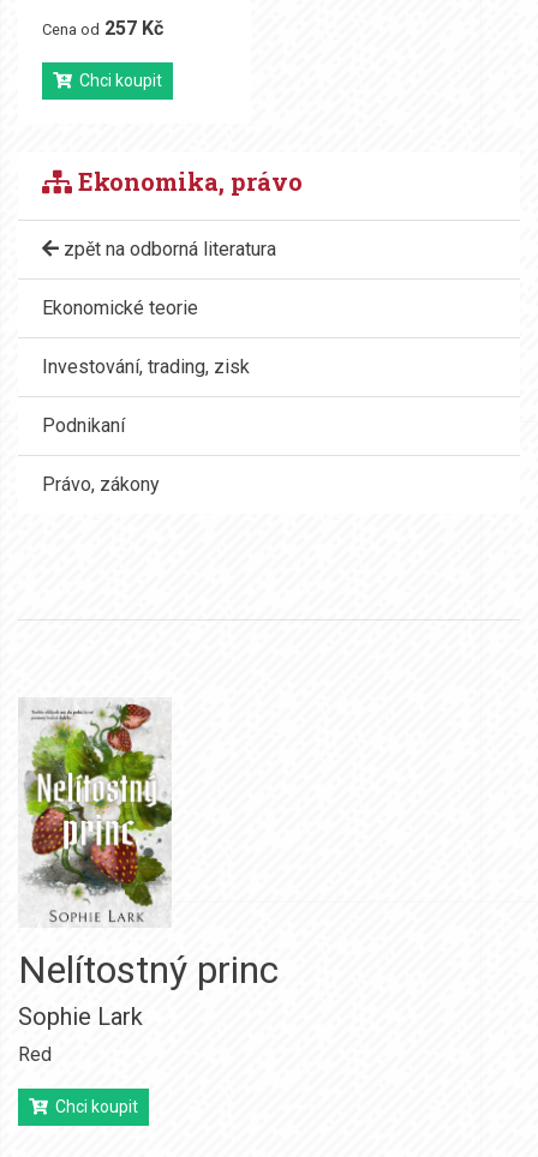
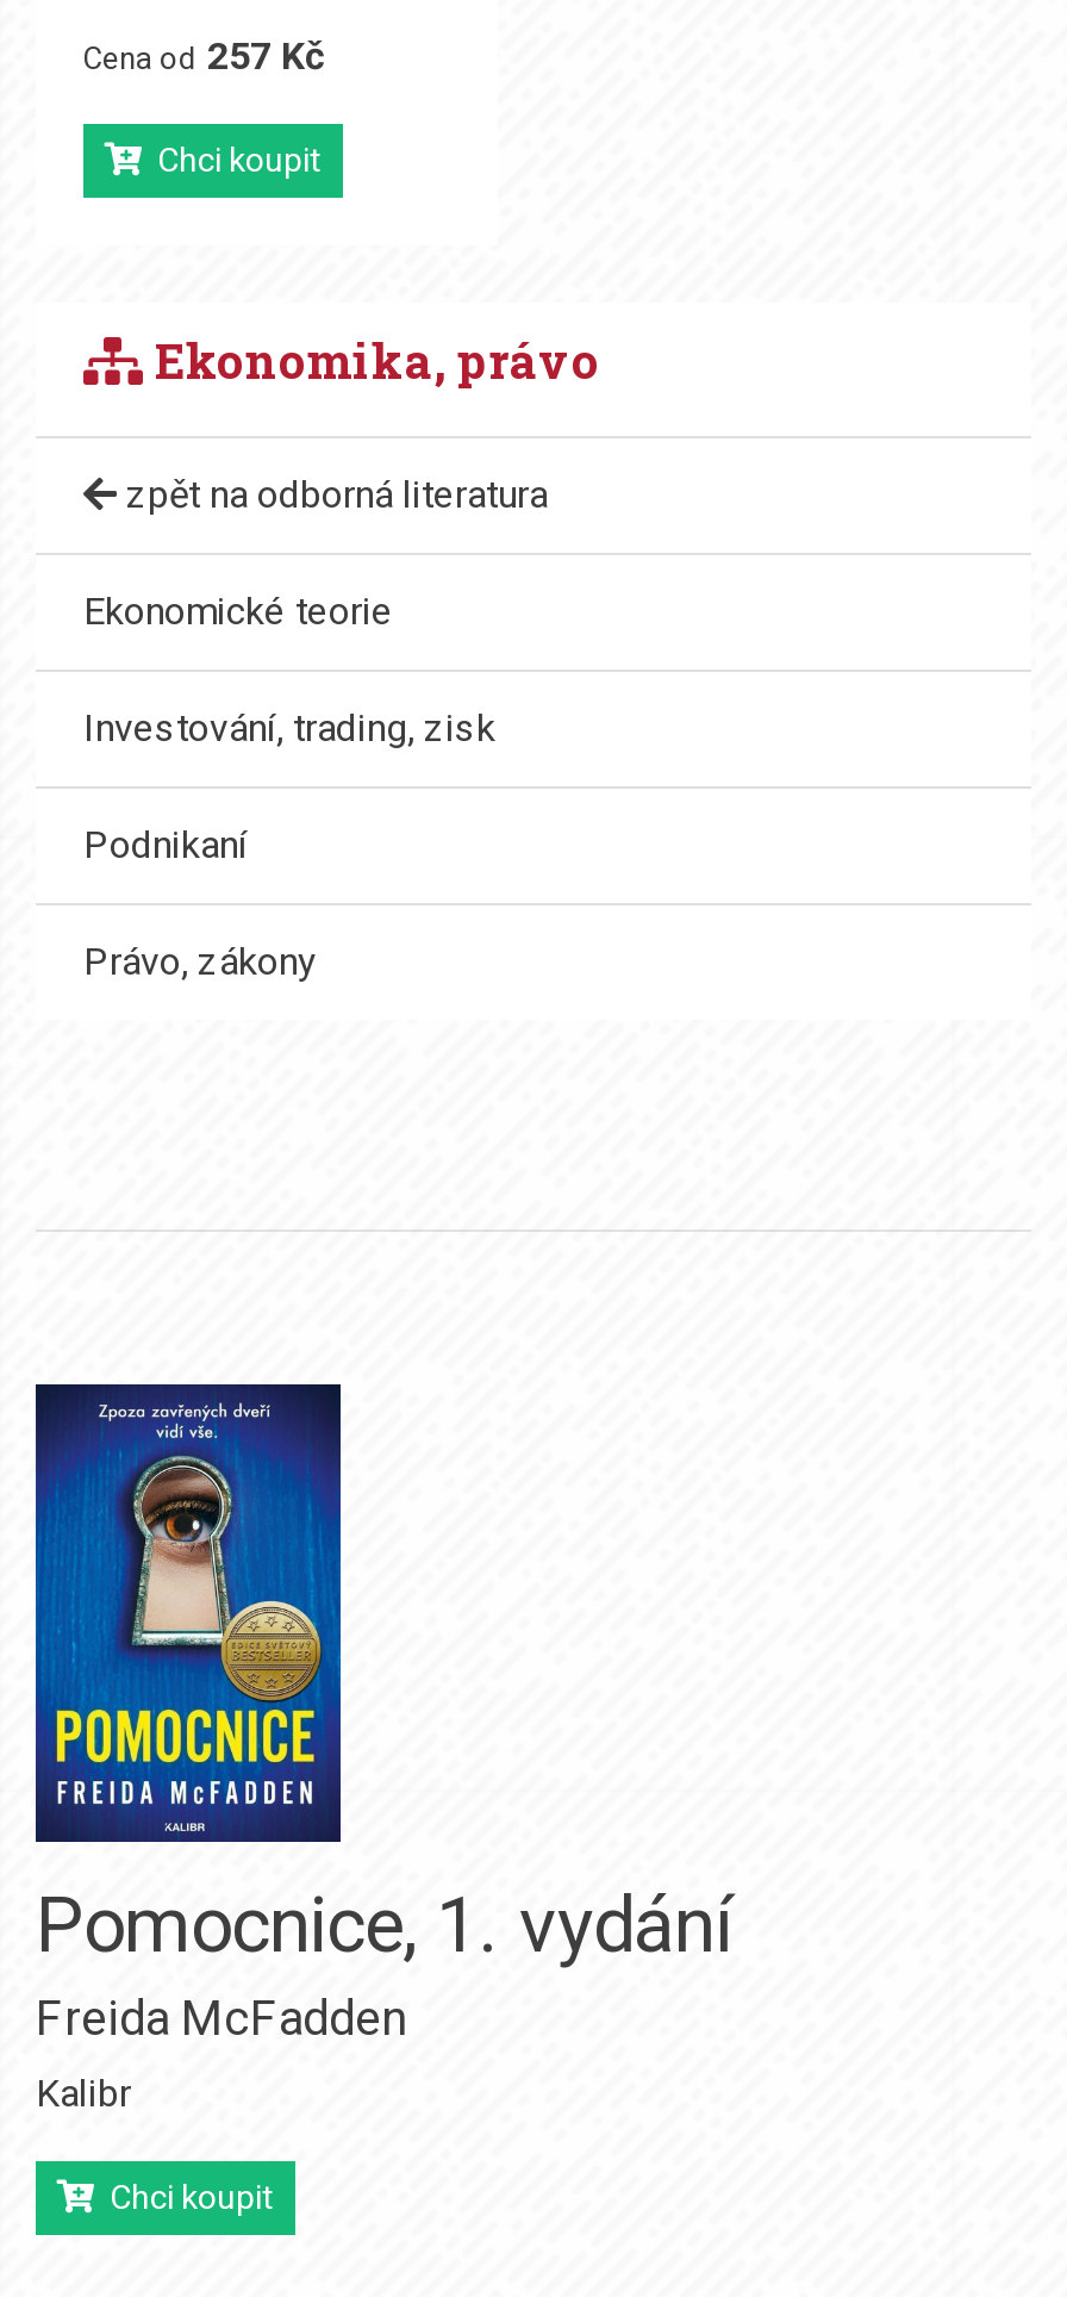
[18,697,279,1066] [image] | Nelítostný princ | Sophie Lark | Red -> [33,1382,731,2116] [image] | Pomocnice, 1. vydání | Freida McFadden | Kalibr

